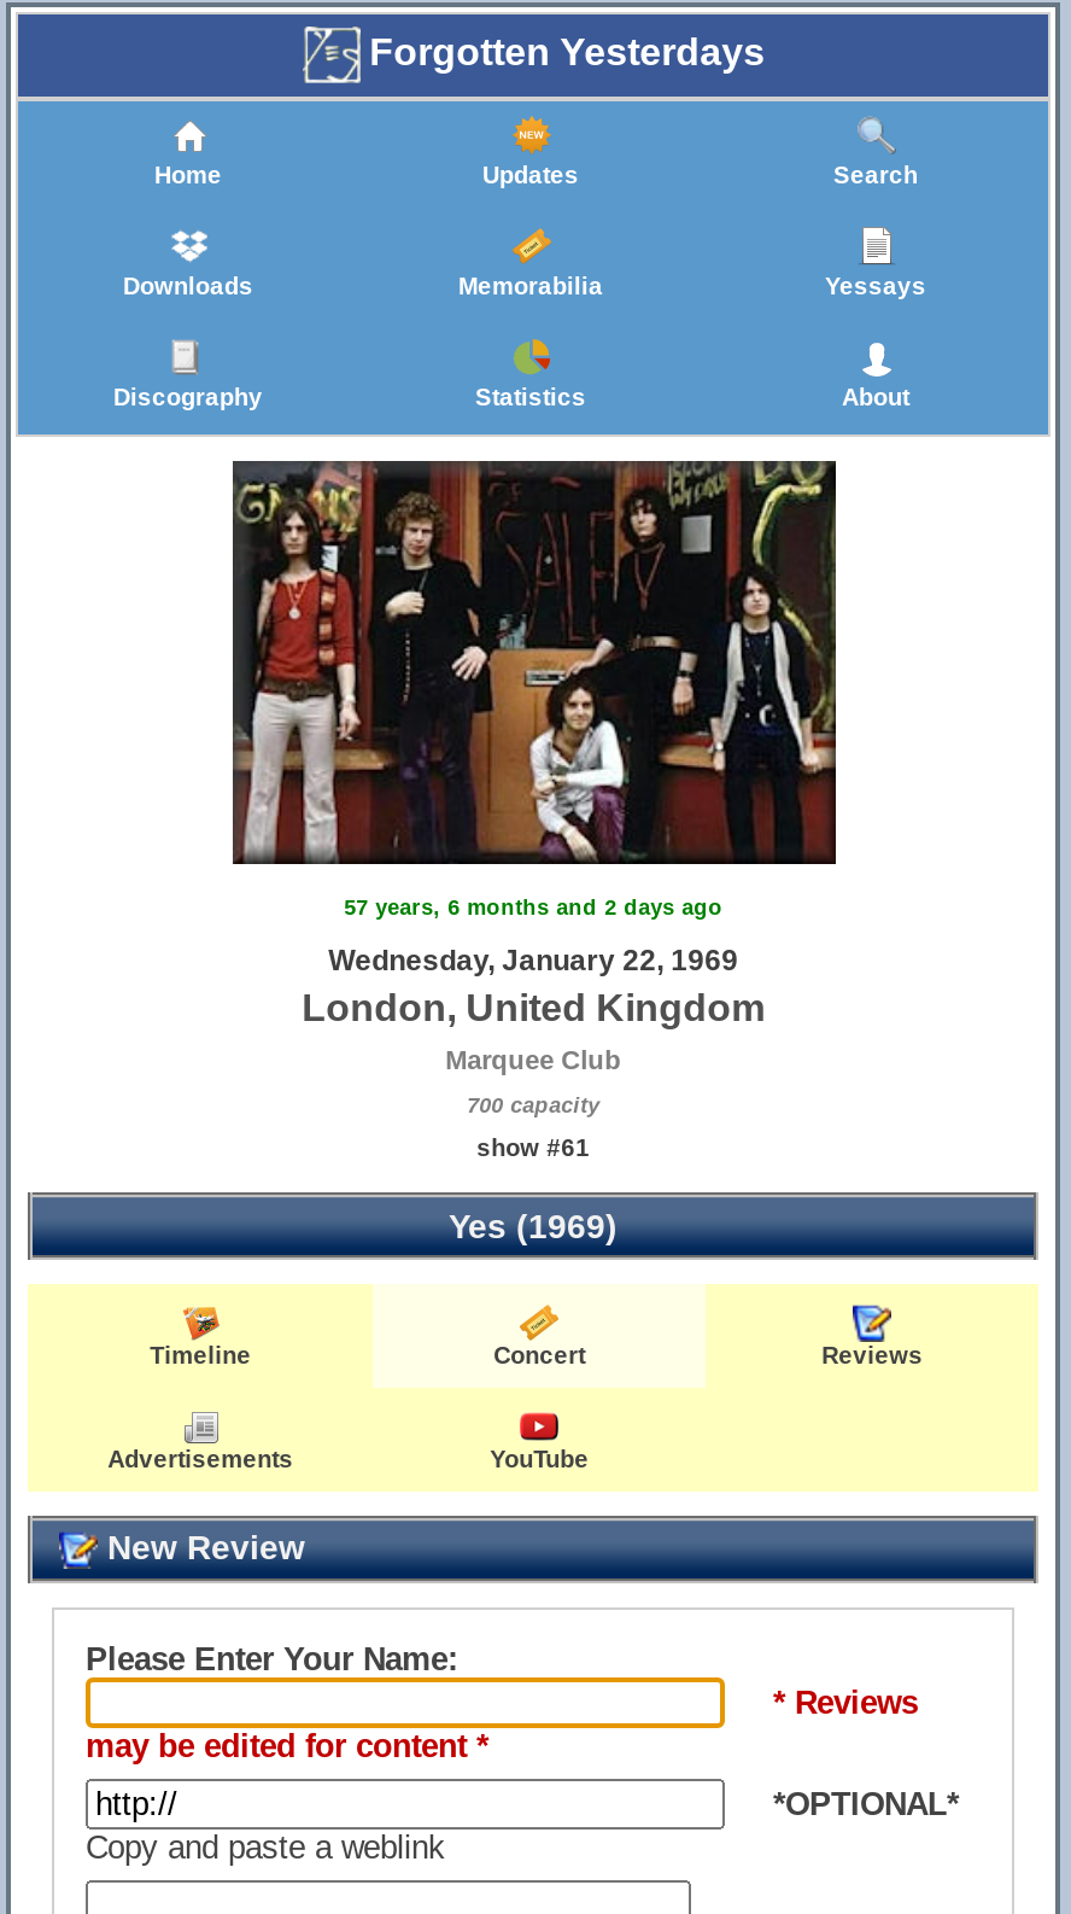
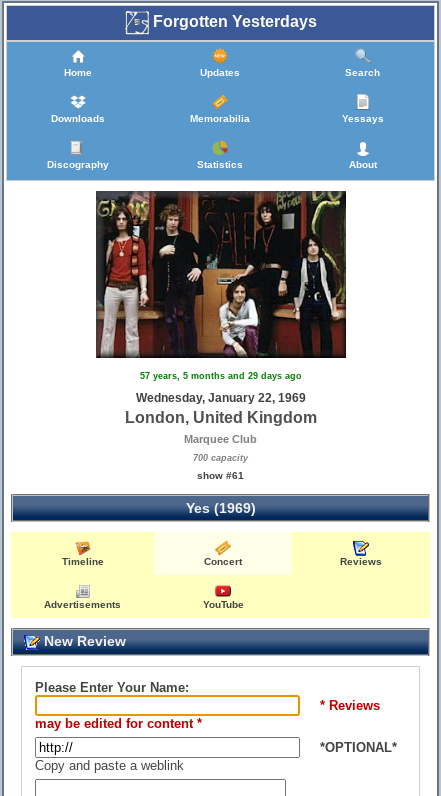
[344,895,723,920] 57 years, 6 months and 2 days ago -> [140,371,302,381] 57 years, 5 months and 29 days ago

